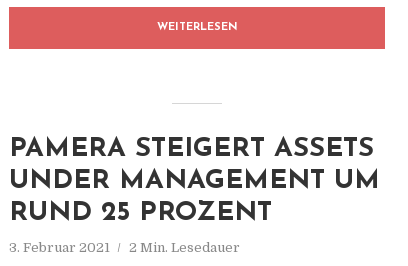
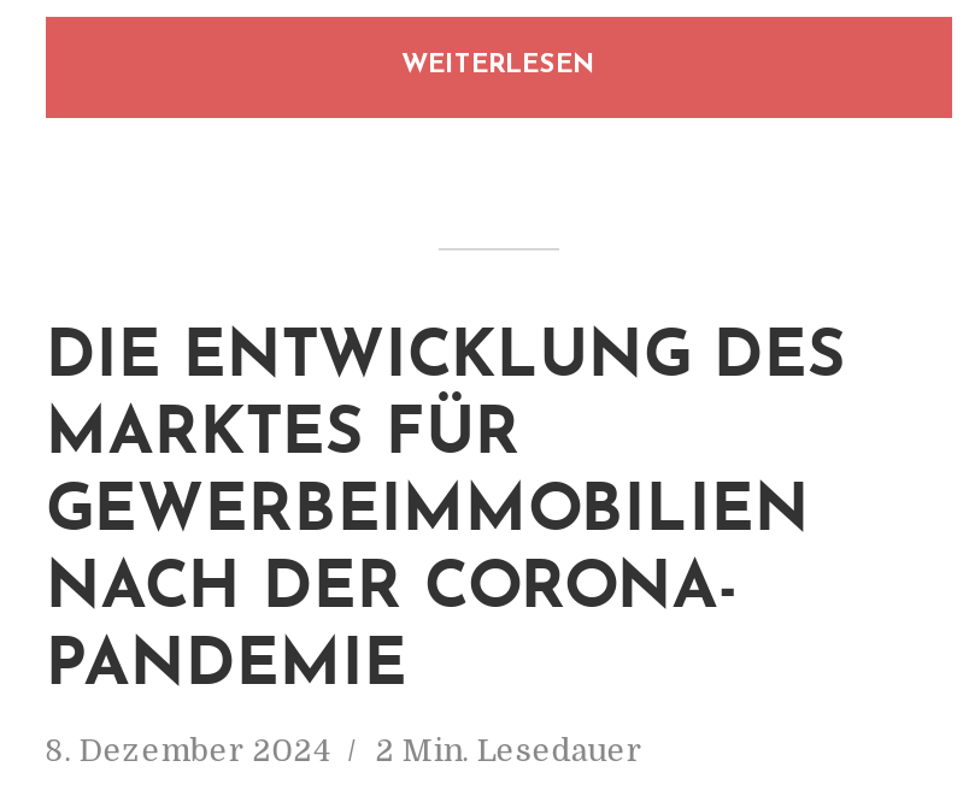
[9,136,380,227] PAMERA STEIGERT ASSETS | UNDER MANAGEMENT UM | RUND 25 PROZENT -> [45,328,846,701] DIE ENTWICKLUNG DES | MARKTES FÜR | GEWERBEIMMOBILIEN | NACH DER CORONA- | PANDEMIE
[9,240,240,255] 3. Februar 2021 2 Min. Lesedauer -> [45,732,643,768] 8. Dezember 2024 2 Min. Lesedauer

